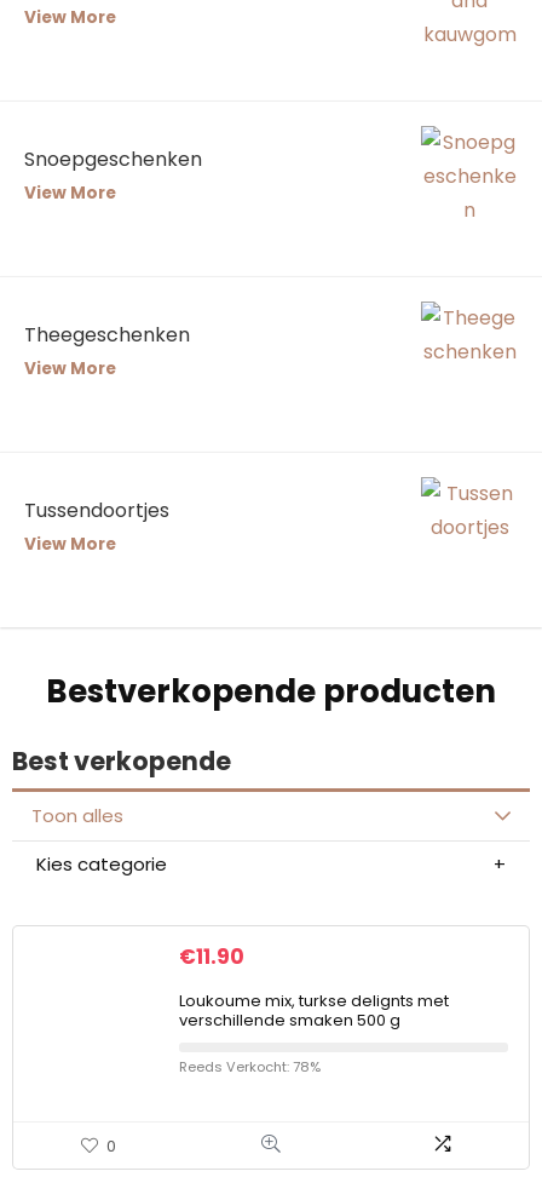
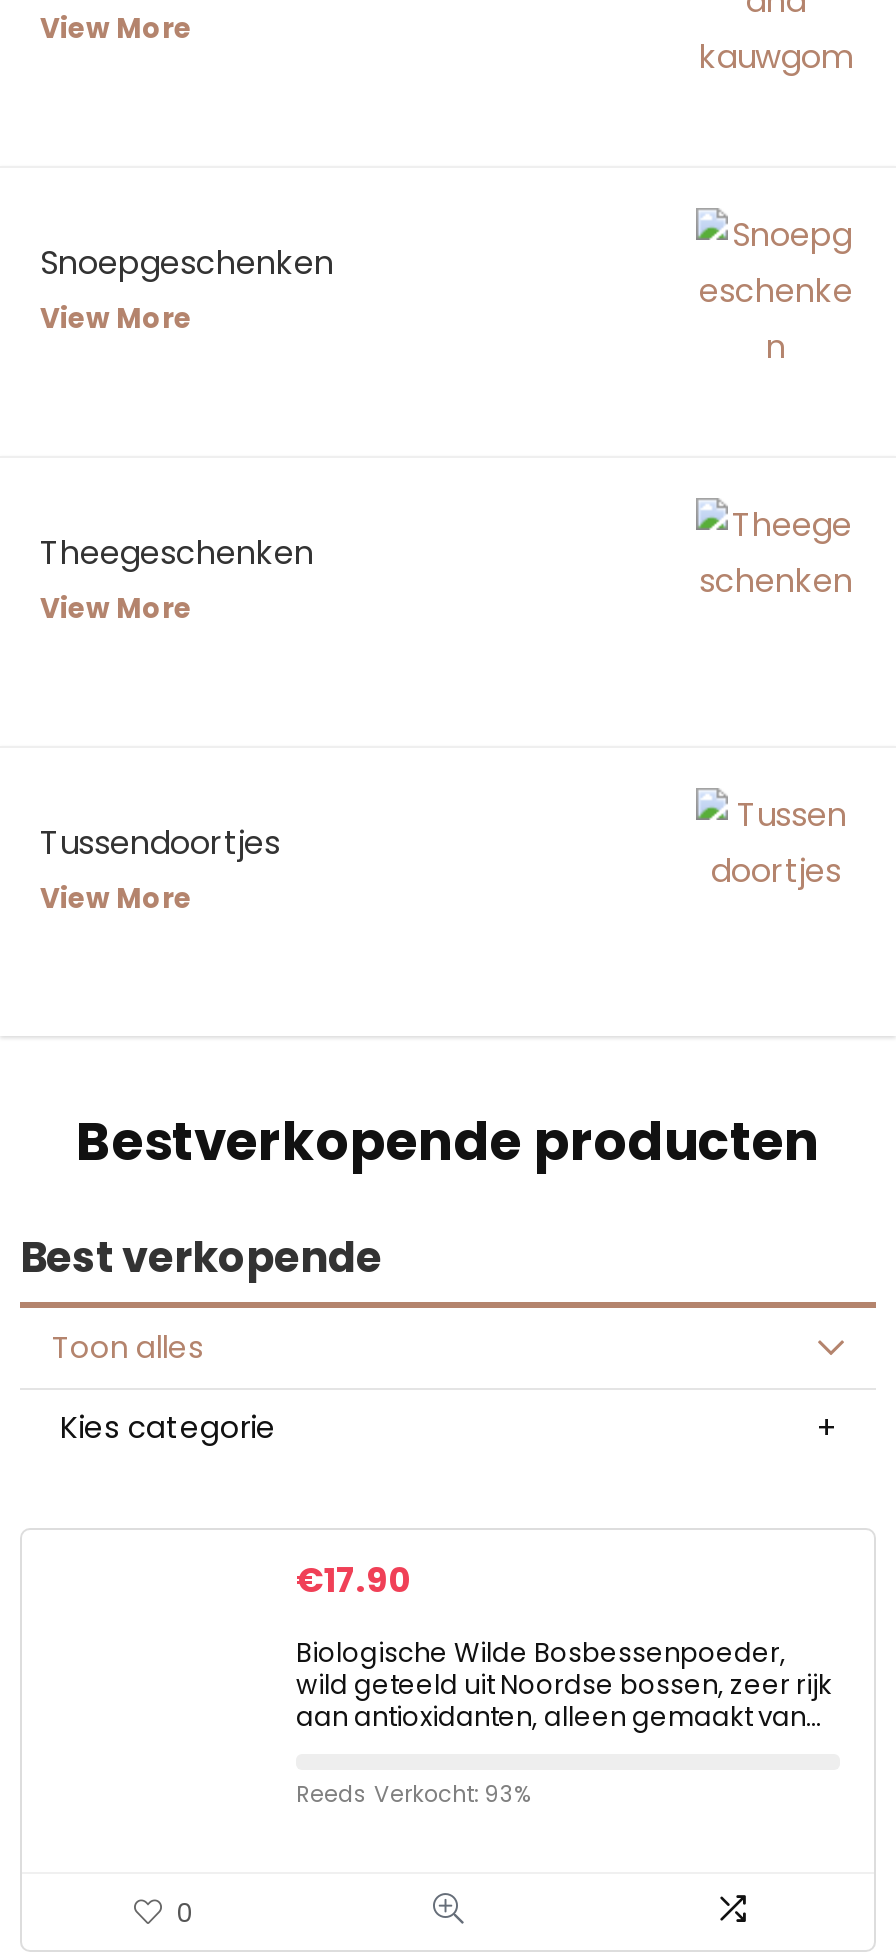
[179,942,244,971] €11.90 -> [296,1556,412,1604] €17.90
[179,989,449,1032] Loukoume mix, turkse delignts met | verschillende smaken 500 g -> [296,1634,832,1736] Biologische Wilde Bosbessenpoeder, | wild geteeld uit Noordse bossen, zeer rijk | aan antioxidanten, alleen gemaakt van…
[179,1057,321,1076] Reeds Verkocht: 78% -> [296,1778,532,1810] Reeds Verkocht: 93%

